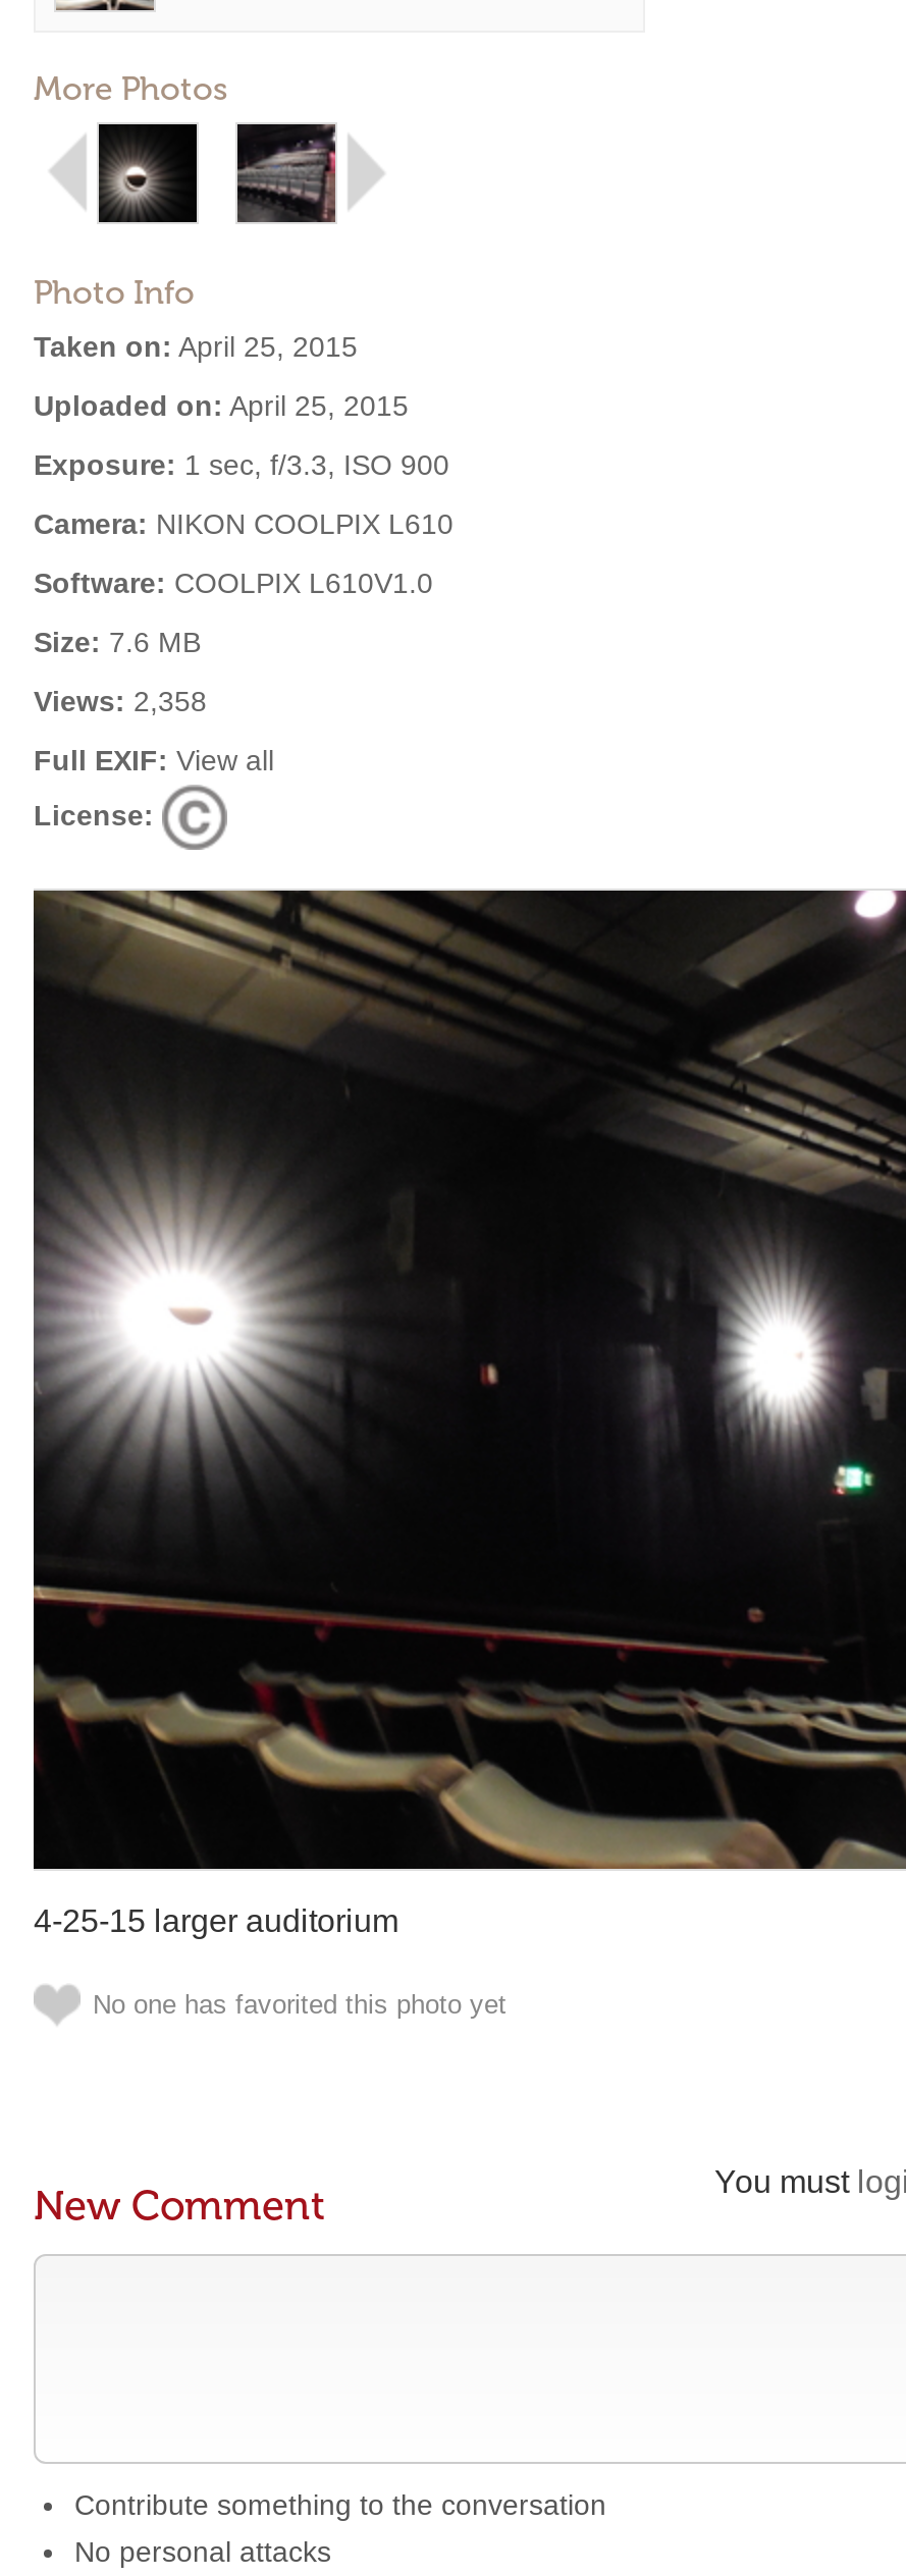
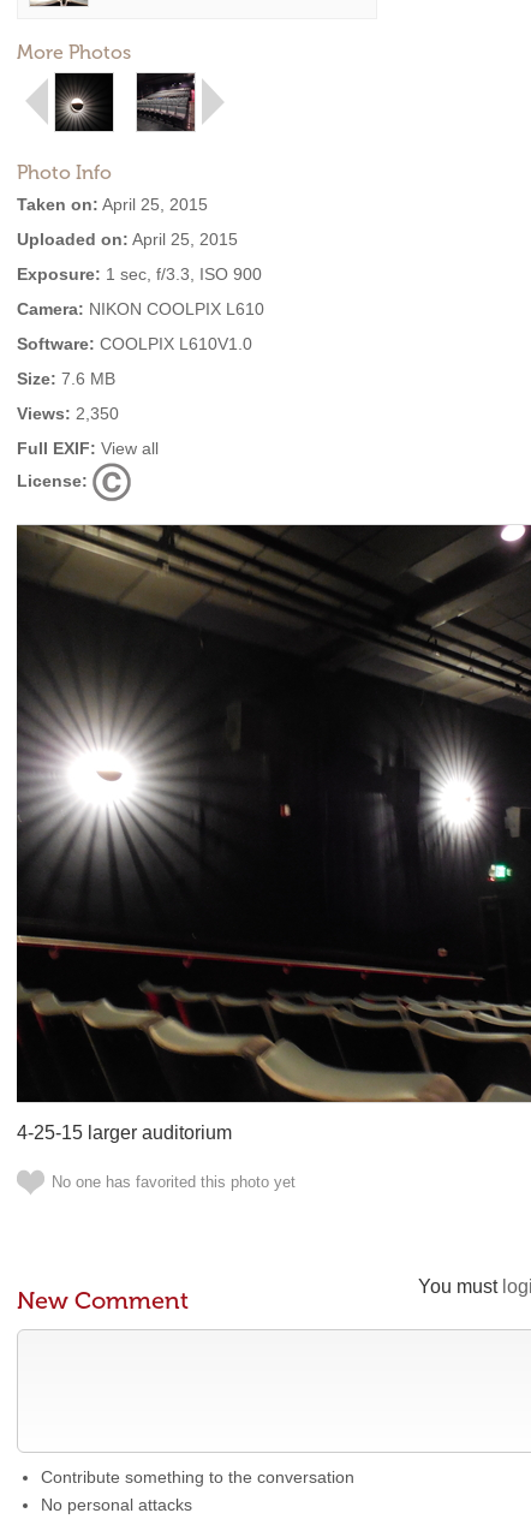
[34,685,207,717] Views: 2,358 -> [17,404,119,423] Views: 2,350

